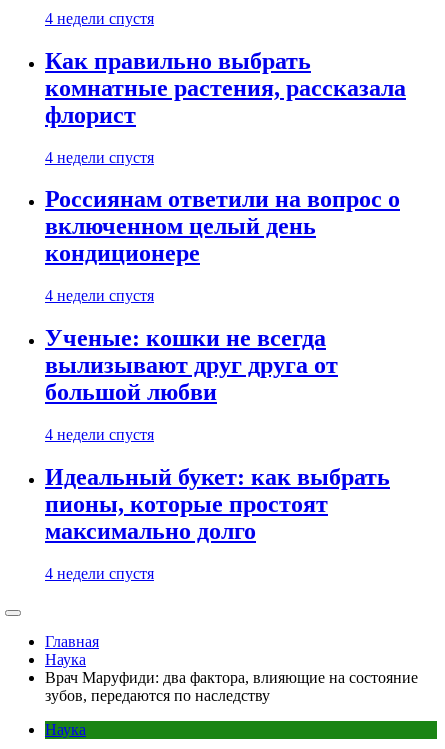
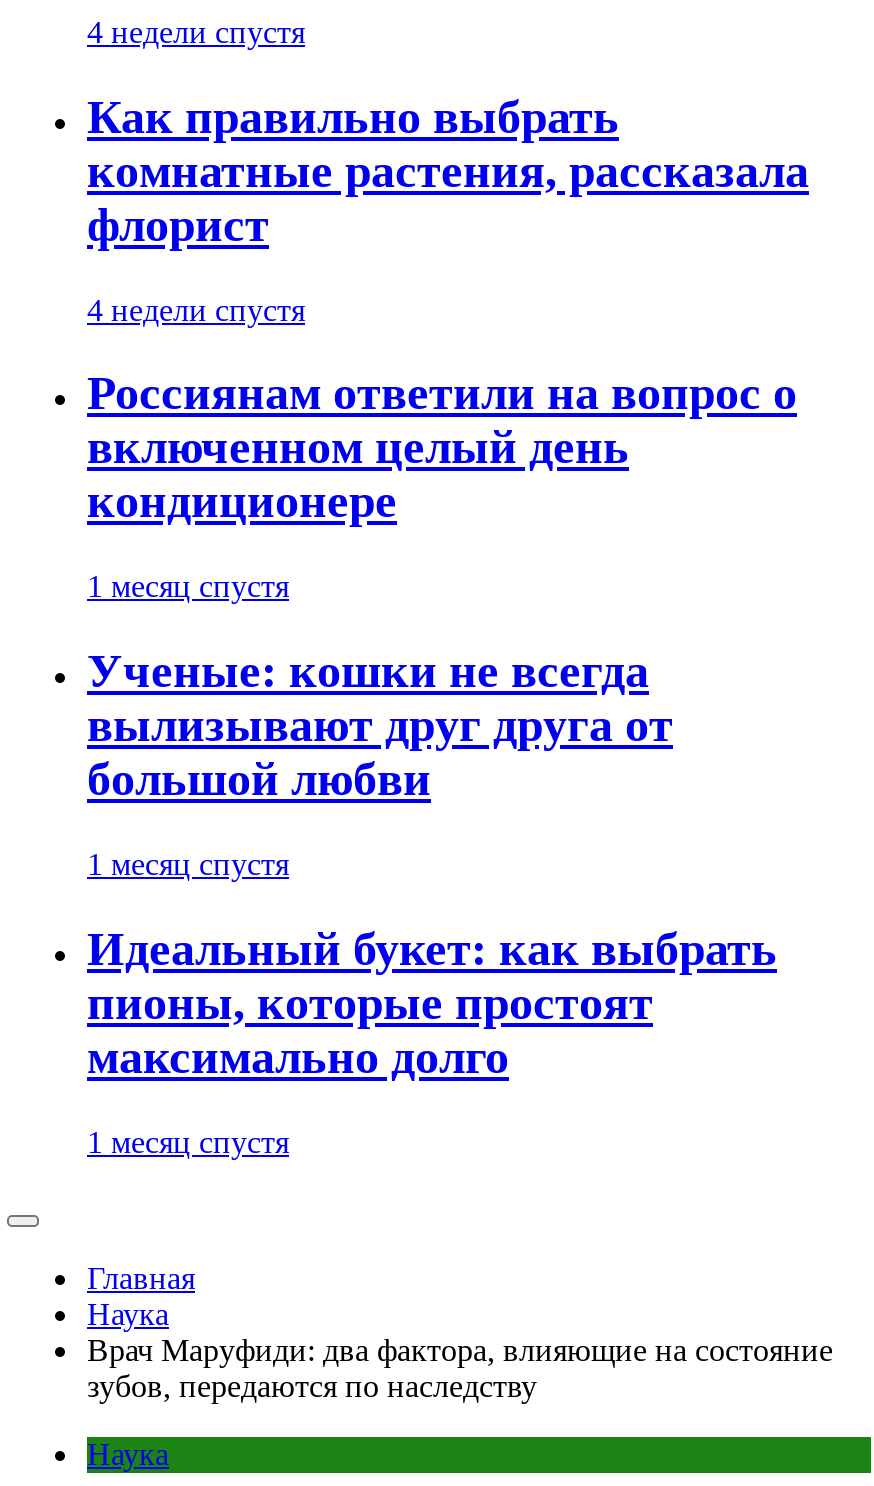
[45,287,154,304] 4 недели спустя -> [87,570,289,604] 1 месяц спустя
[45,426,154,443] 4 недели спустя -> [87,847,289,881] 1 месяц спустя
[45,565,154,582] 4 недели спустя -> [87,1125,289,1159] 1 месяц спустя

